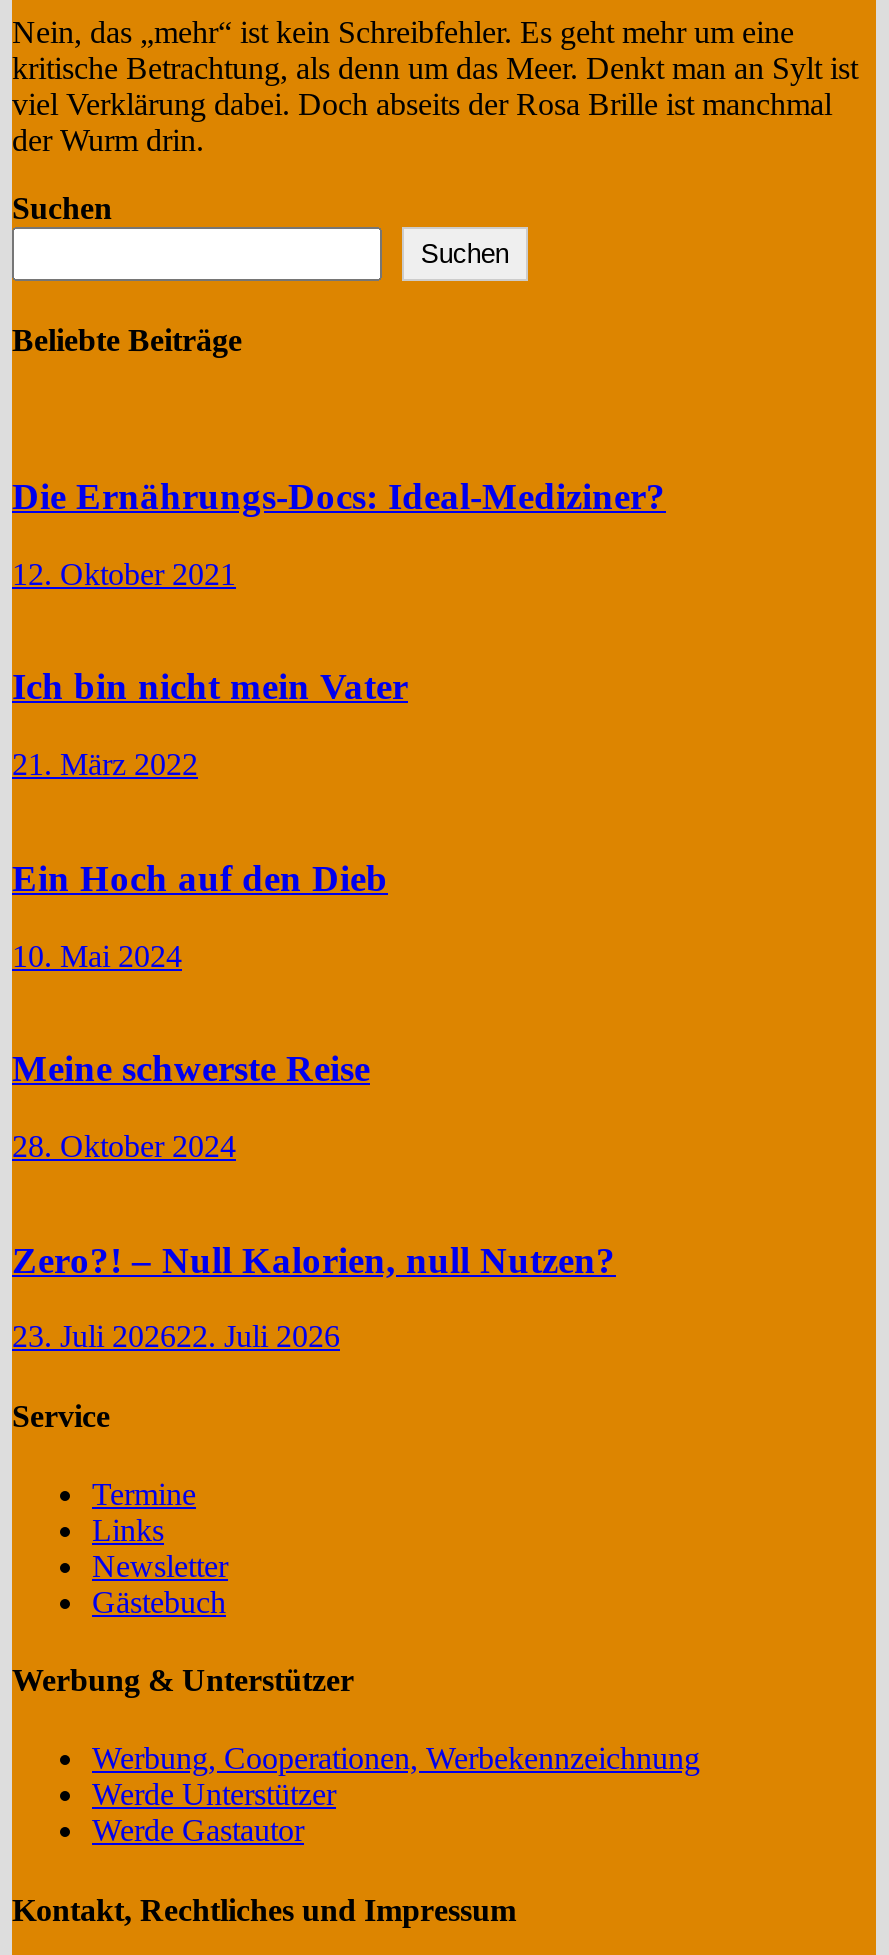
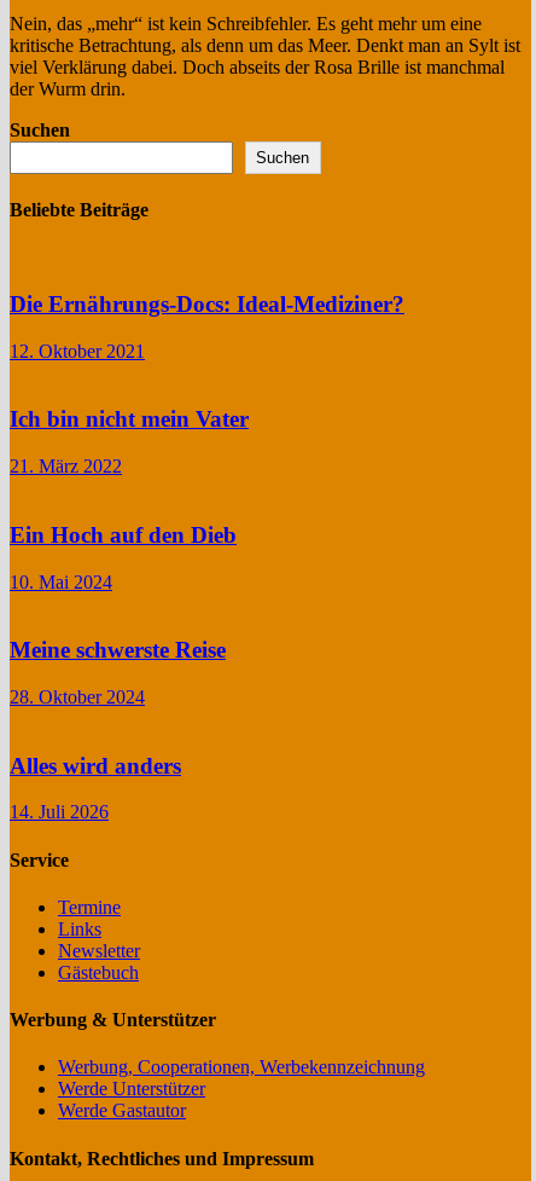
[12,1238,616,1280] Zero?! – Null Kalorien, null Nutzen? -> [10,753,181,778] Alles wird anders
[12,1320,340,1354] 23. Juli 202622. Juli 2026 -> [10,802,109,822] 14. Juli 2026

